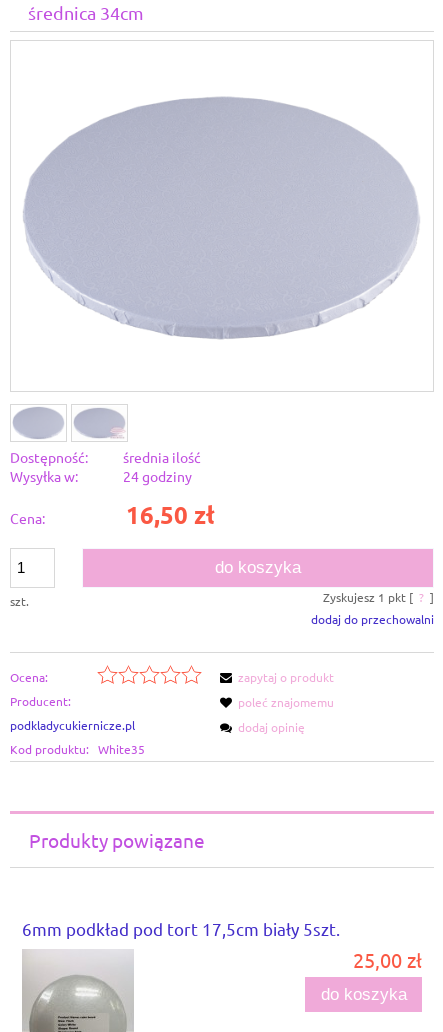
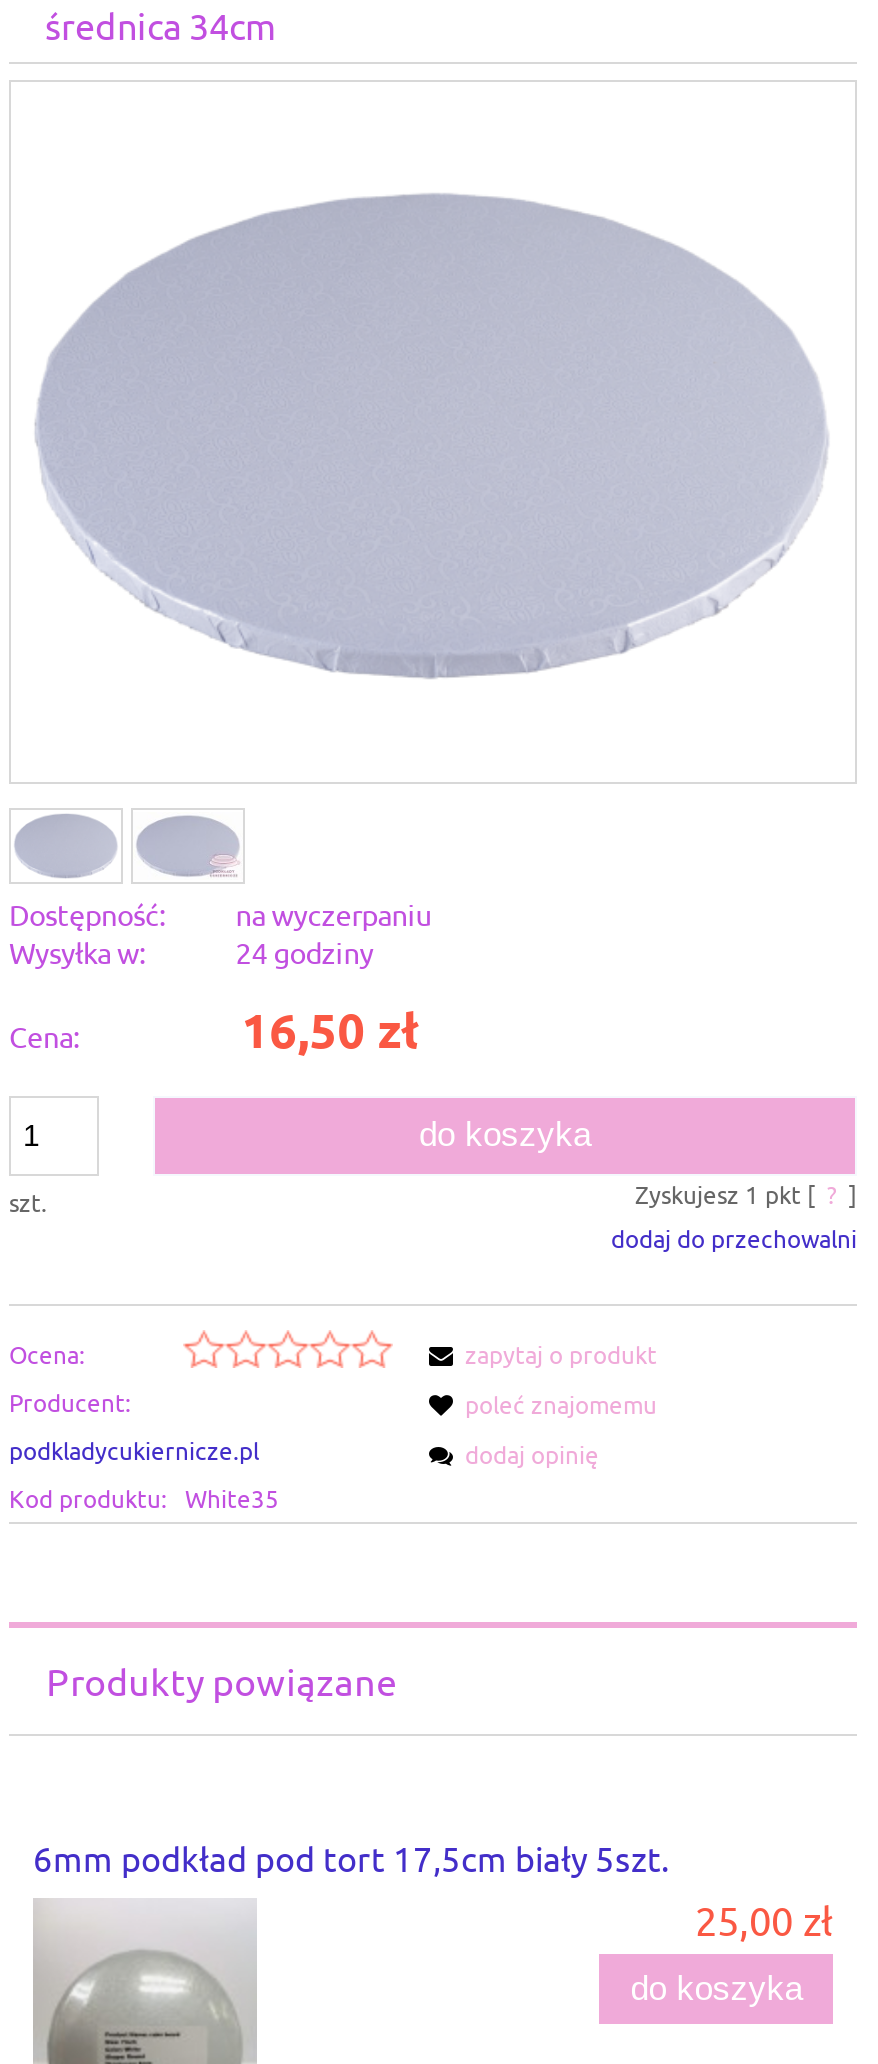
[123,448,201,466] średnia ilość -> [235,895,431,931] na wyczerpaniu

